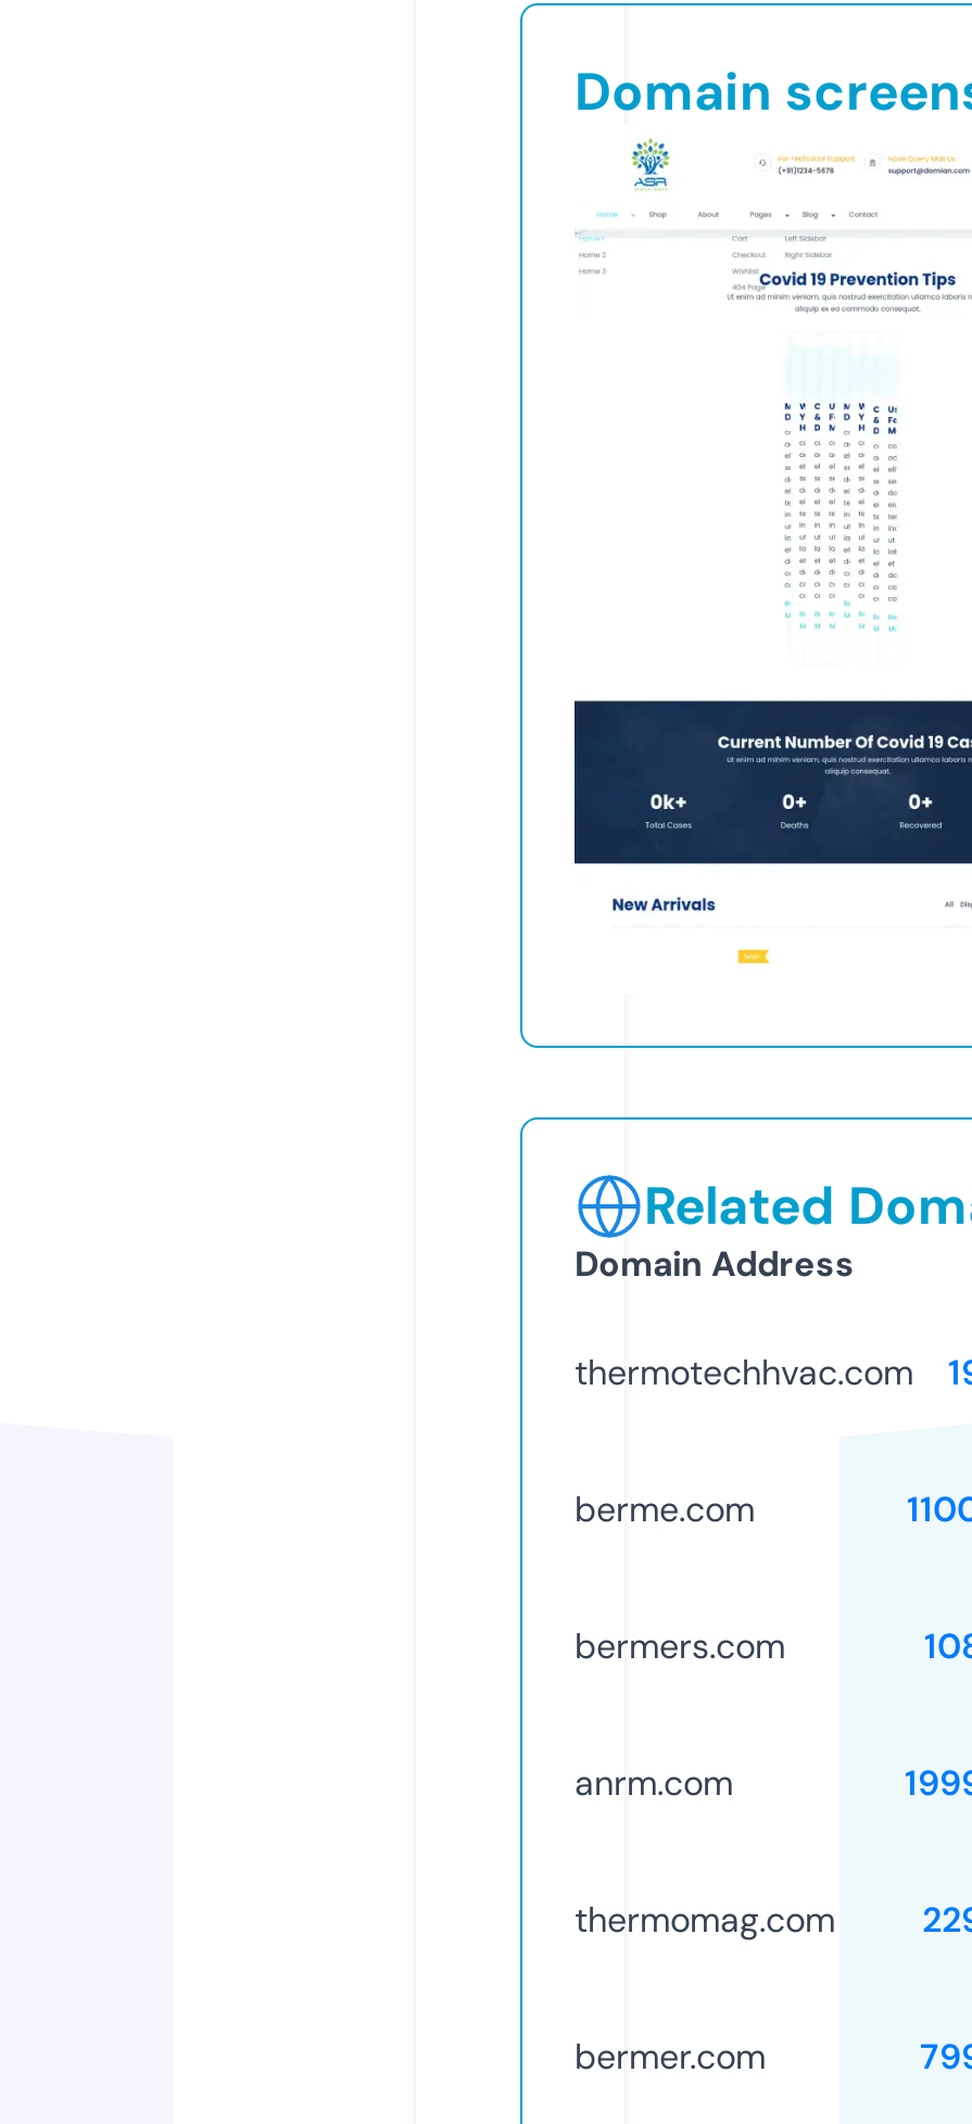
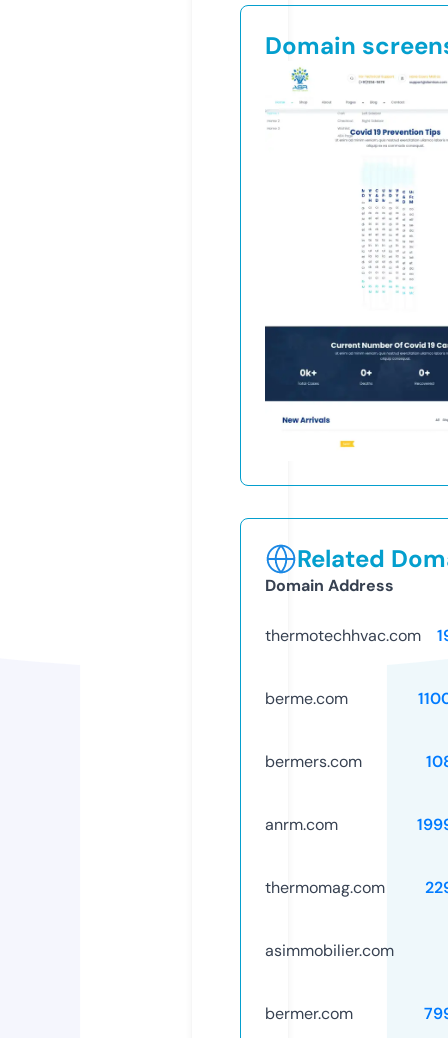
none -> [265,940,394,961] asimmobilier.com

